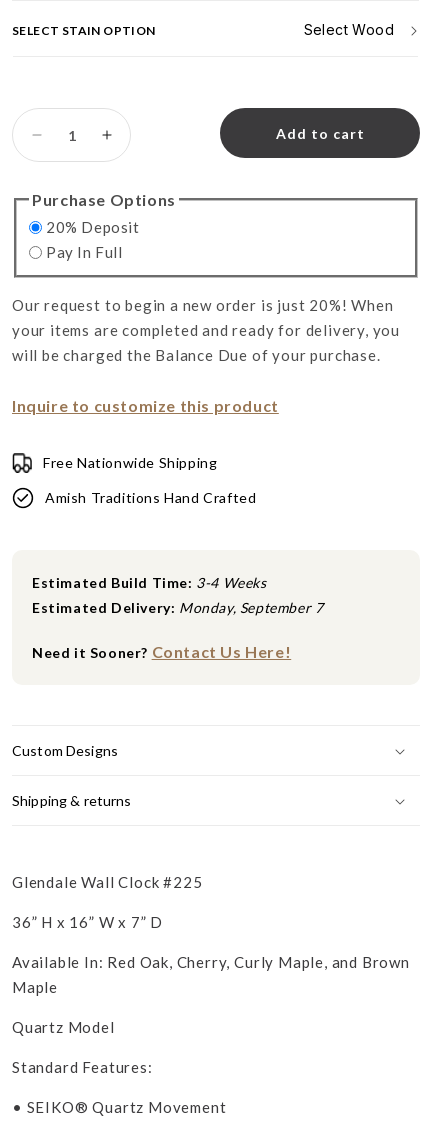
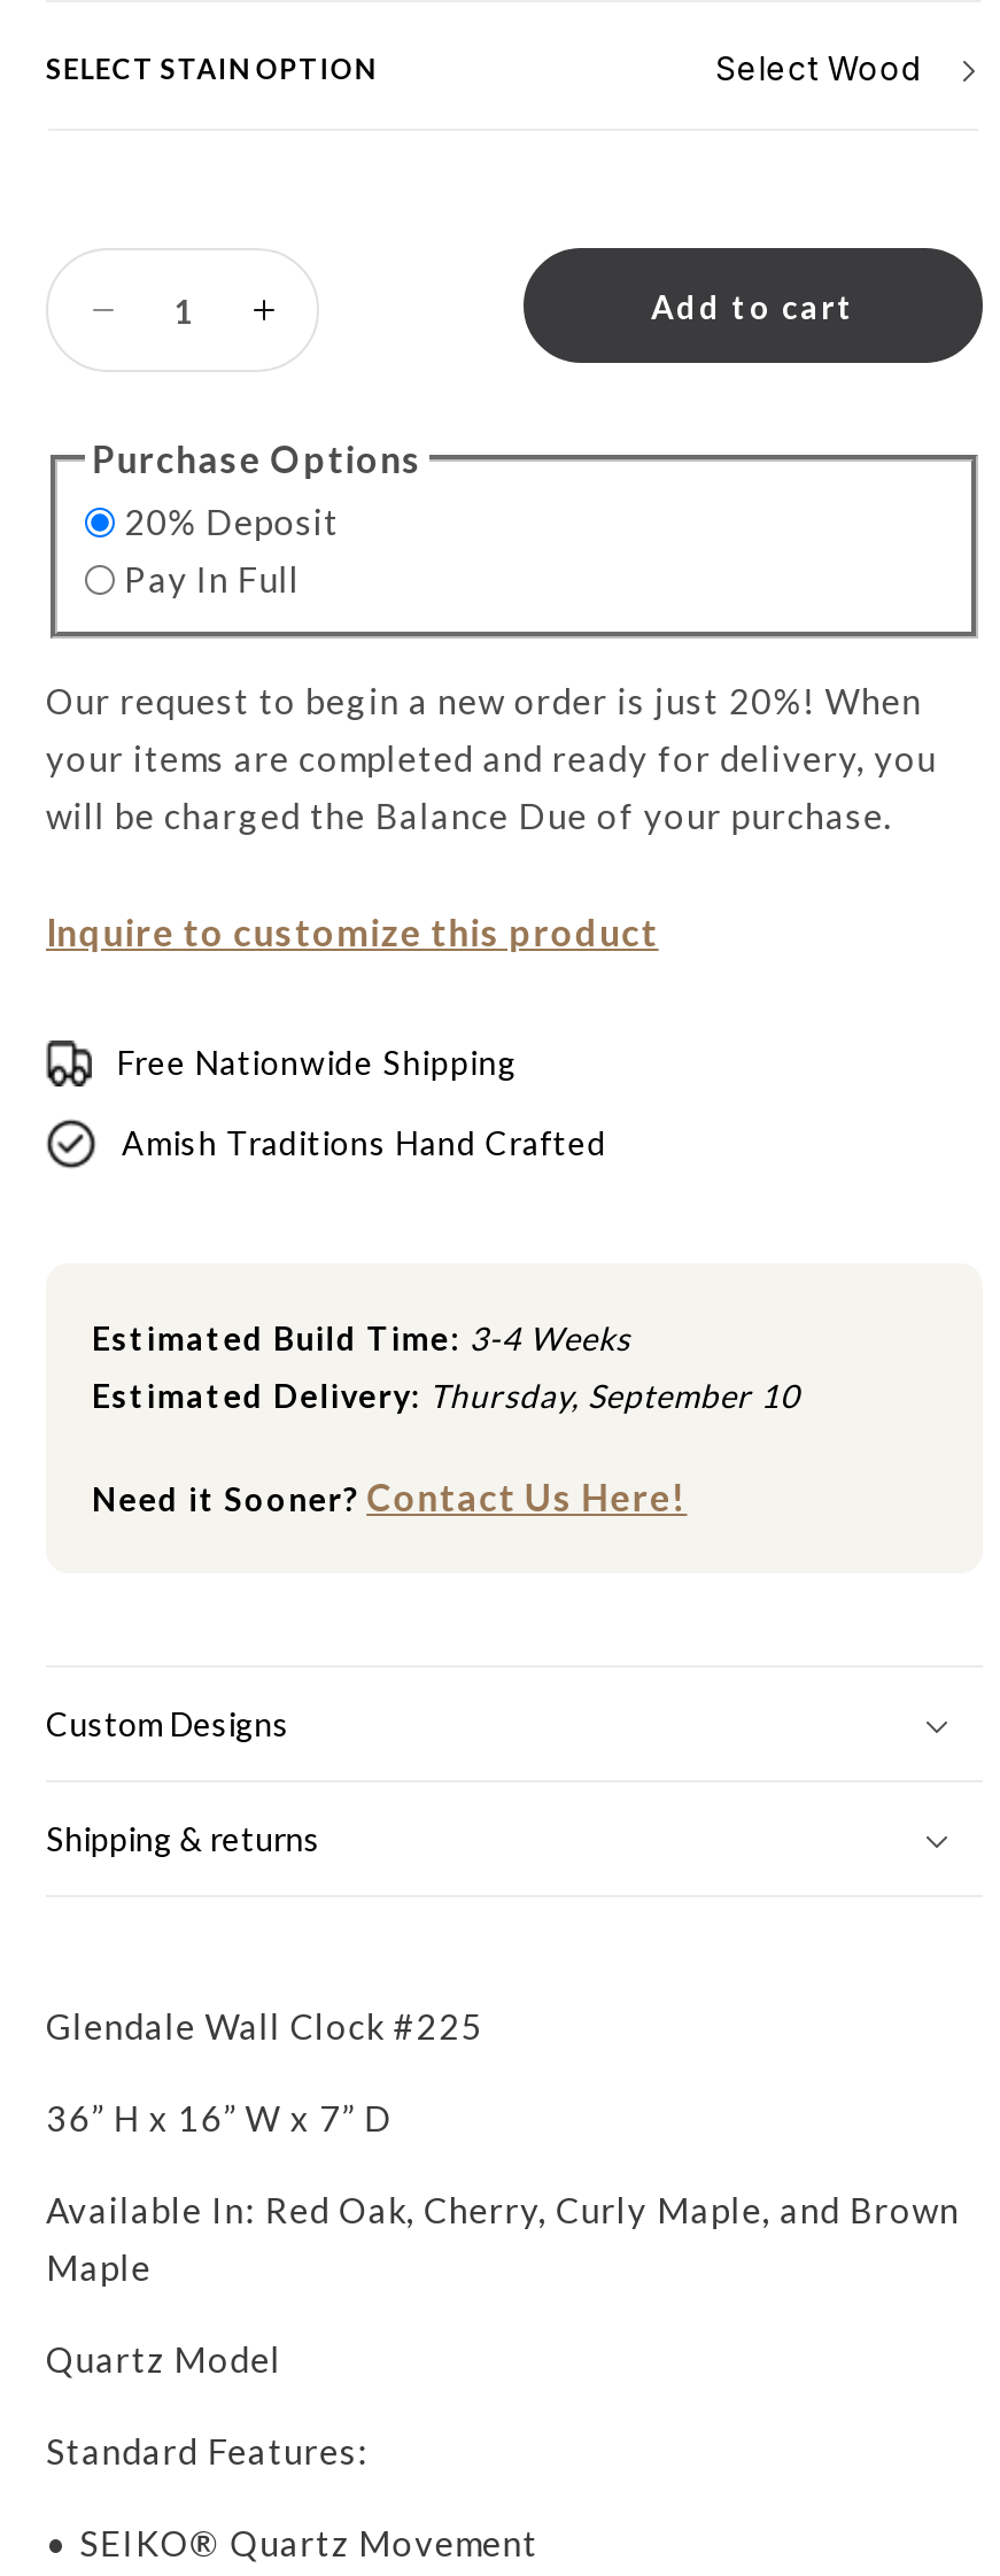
[32,599,323,616] Estimated Delivery: Monday, September 7 -> [92,1376,800,1415] Estimated Delivery: Thursday, September 10

